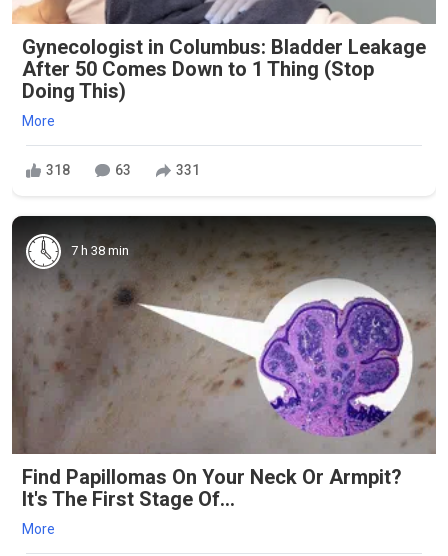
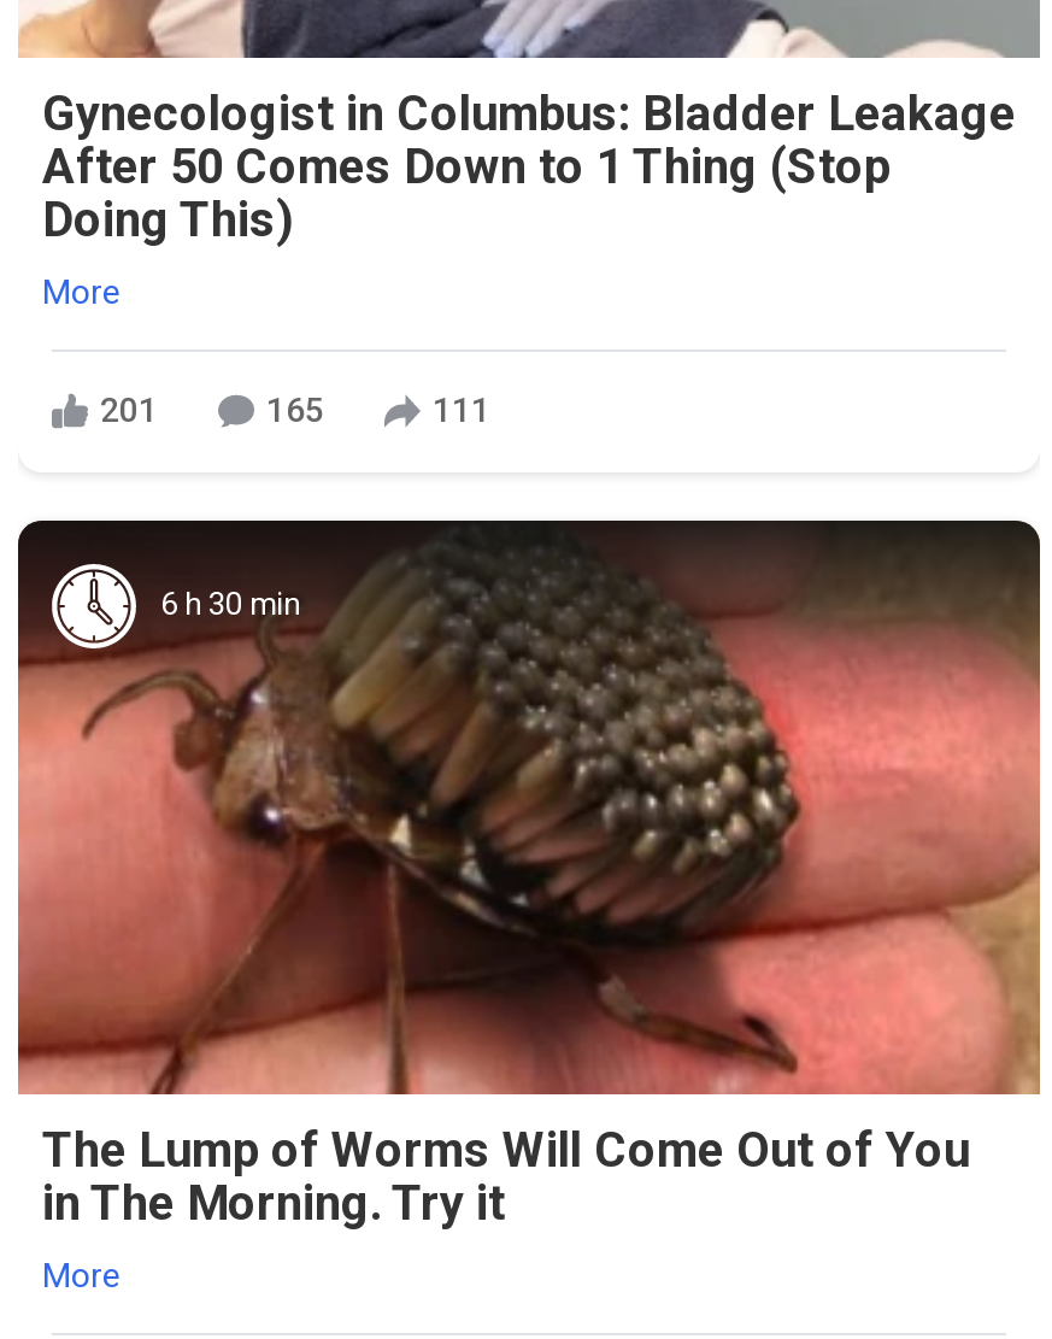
[46,162,200,178] 318 | 63 | 331 -> [100,391,490,429] 201 | 165 | 111
[11,230,437,455] [image] | 7 h 38 min -> [16,562,1040,1097] [image] | 6 h 30 min
[22,465,402,511] Find Papillomas On Your Neck Or Armpit? | It's The First Stage Of... -> [42,1121,970,1232] The Lump of Worms Will Come Out of You | in The Morning. Try it

